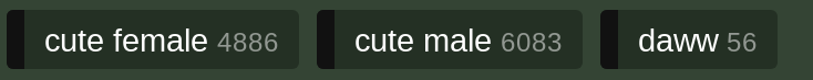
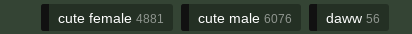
[44,22,279,57] cute female 4886 -> [58,9,164,25] cute female 4881
[354,22,563,57] cute male 6083 -> [198,9,292,25] cute male 6076

